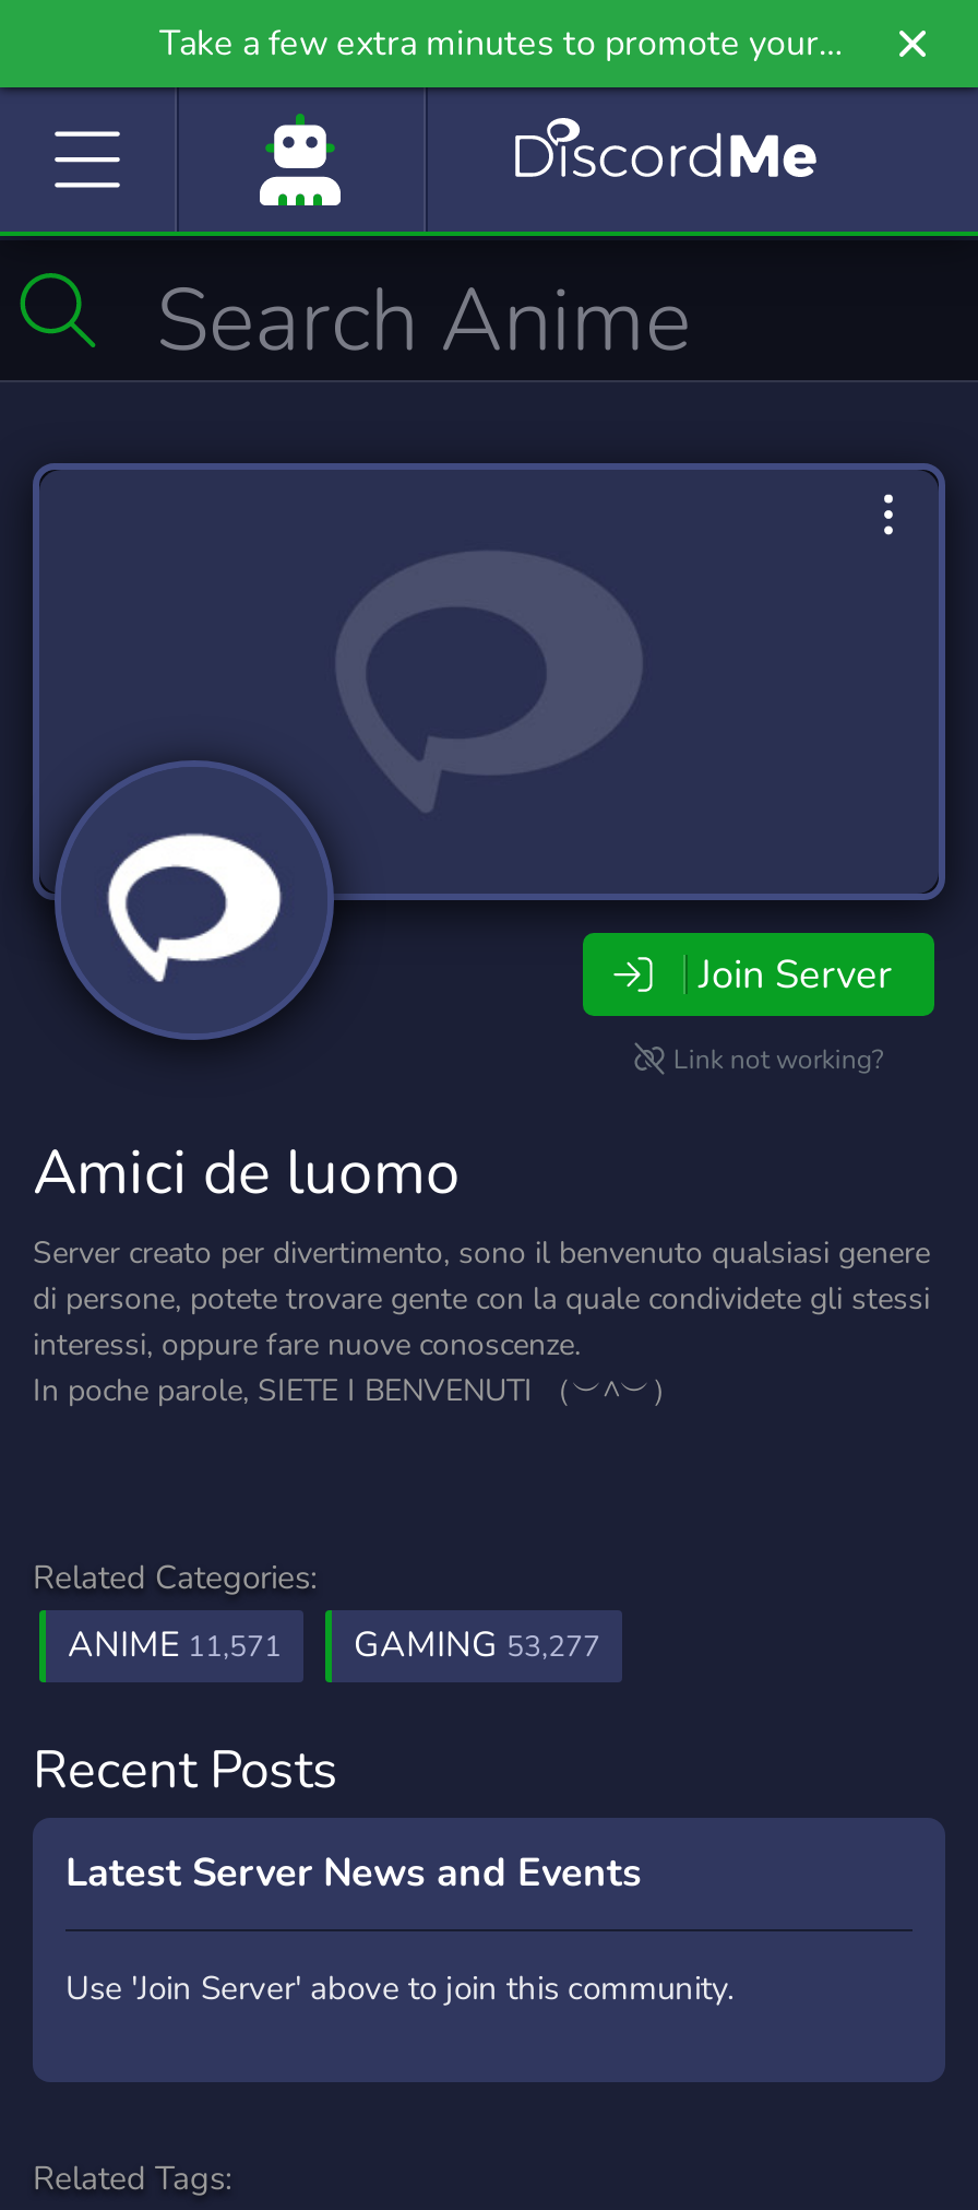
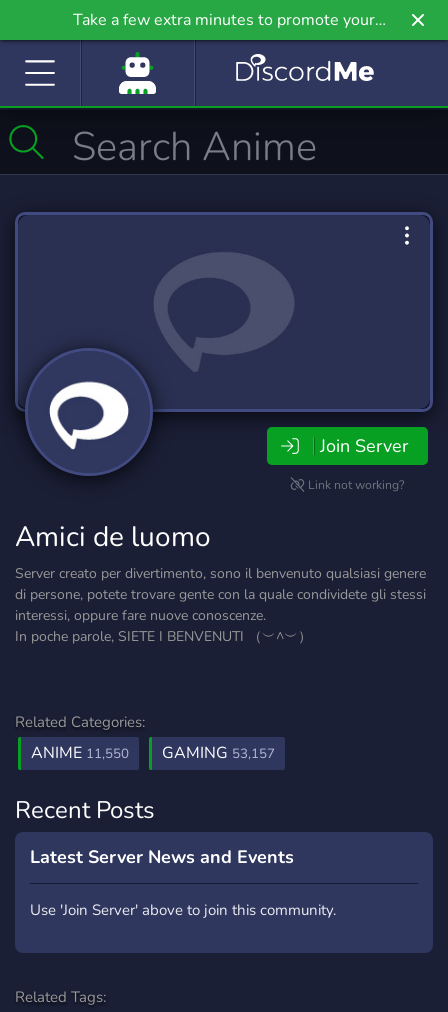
[68,1621,282,1669] ANIME 11,571 -> [31,742,129,764] ANIME 11,550
[354,1621,600,1669] GAMING 53,277 -> [162,742,275,764] GAMING 53,157

